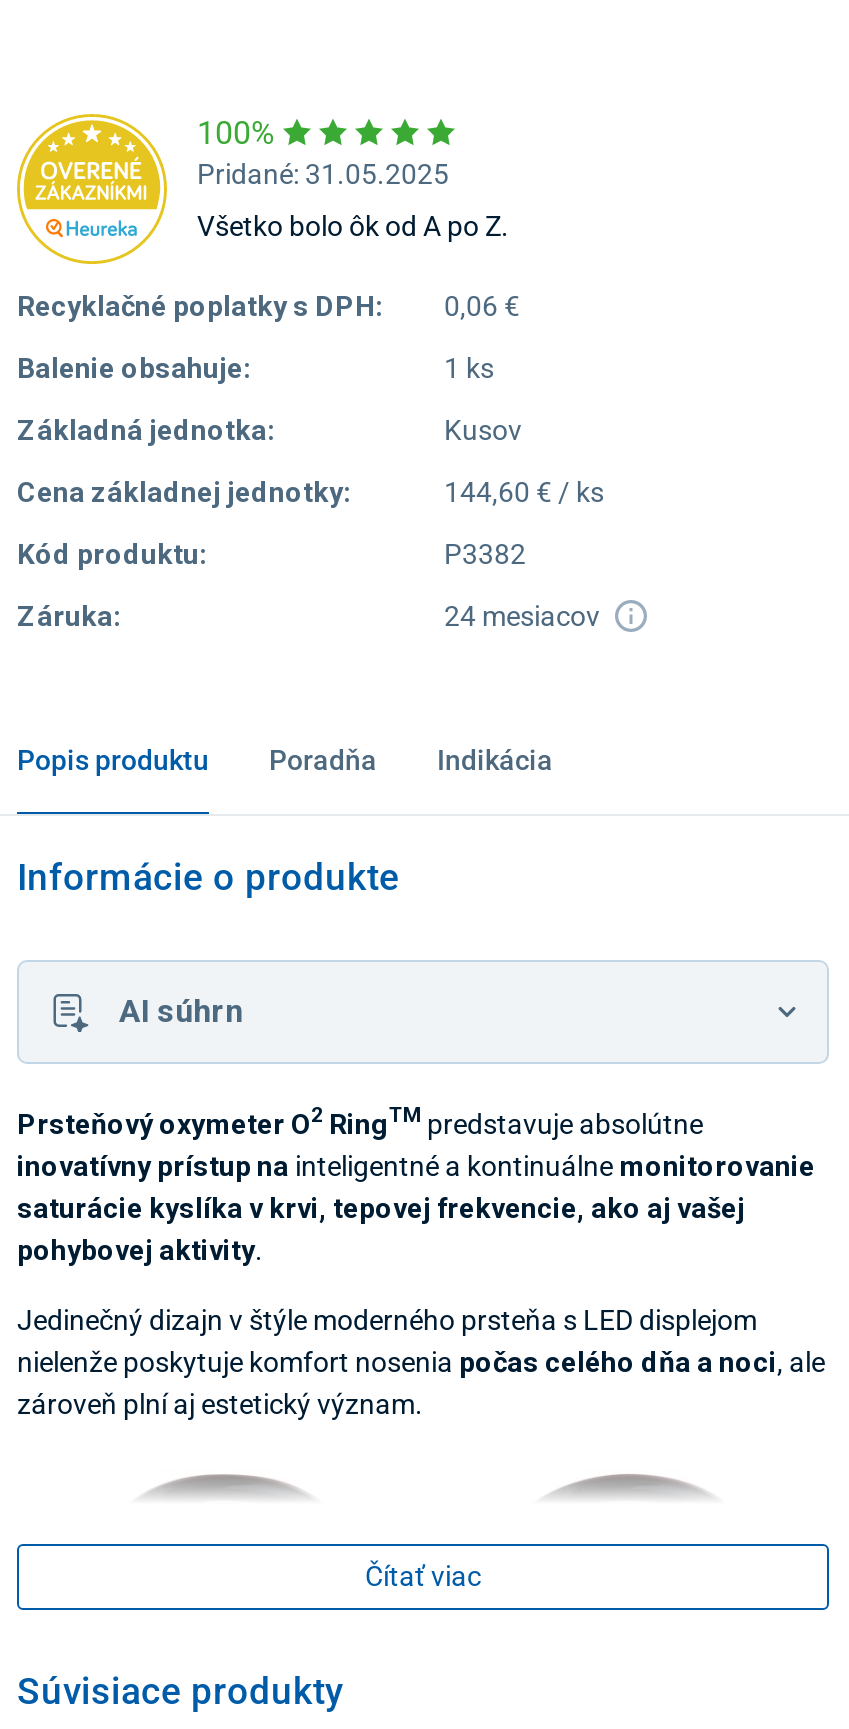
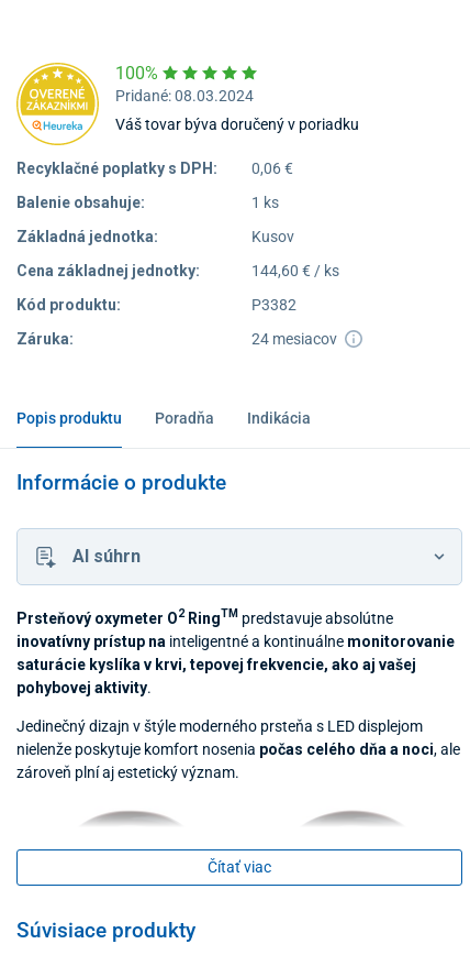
[197,158,449,190] Pridané: 31.05.2025 -> [115,87,254,104] Pridané: 08.03.2024
[197,210,509,242] Všetko bolo ôk od A po Z. -> [115,115,359,133] Váš tovar býva doručený v poriadku

